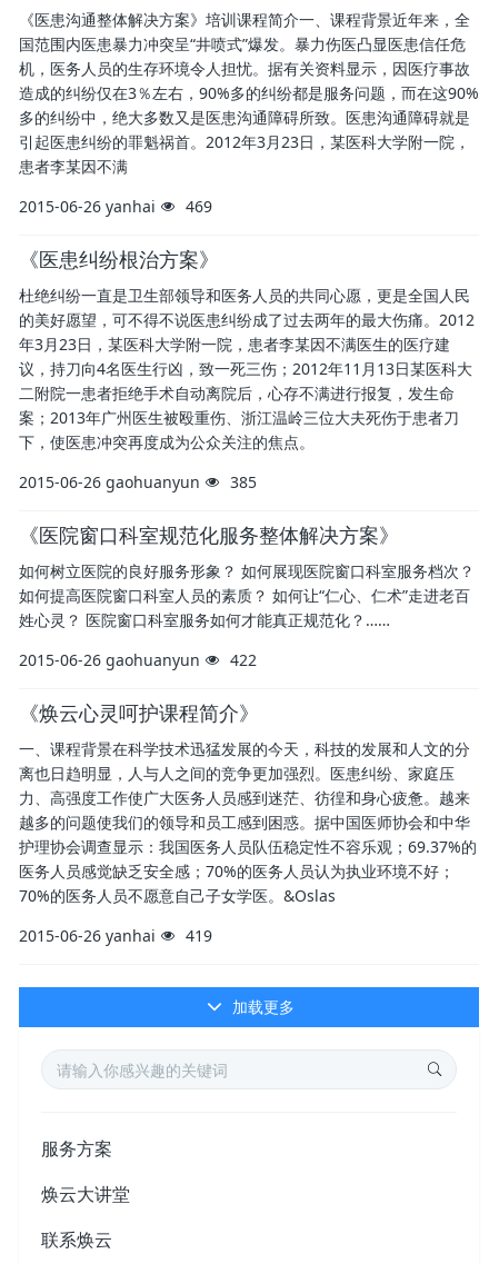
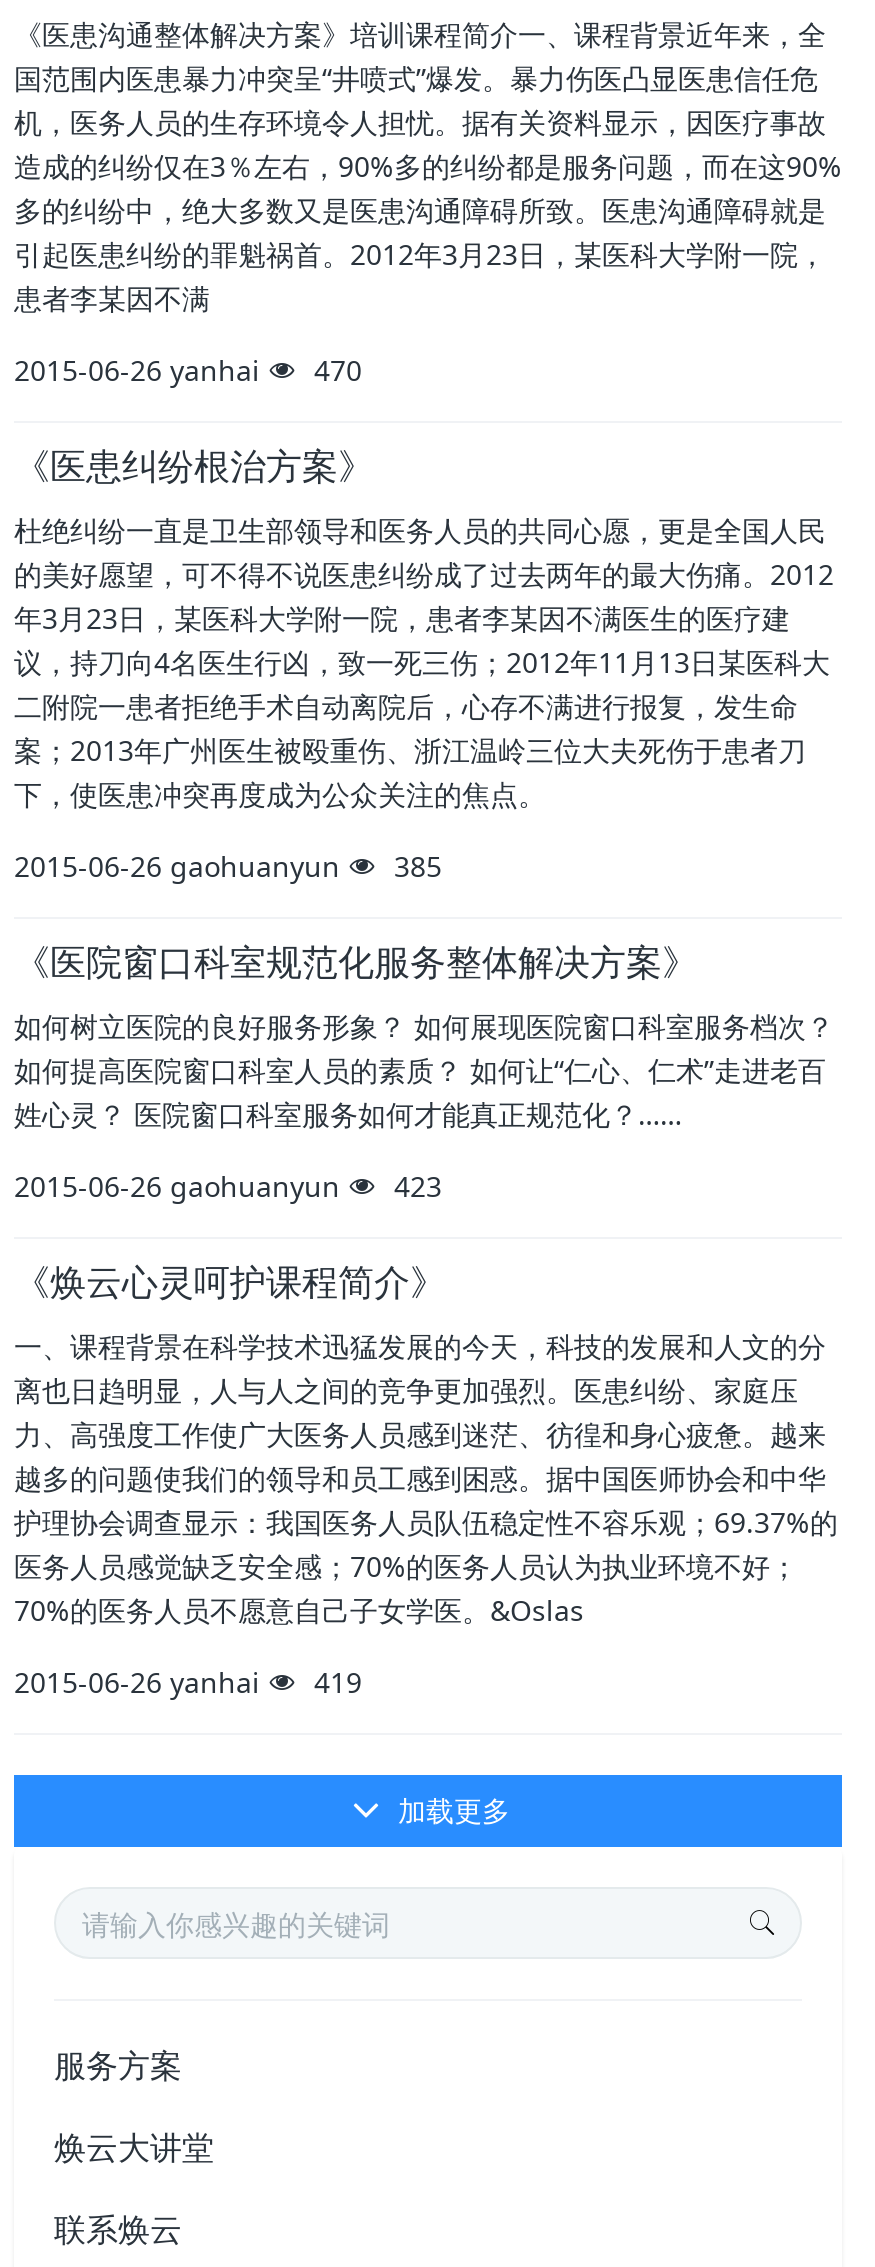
[19,196,212,217] 2015-06-26 yanhai 469 -> [14,351,362,389] 2015-06-26 yanhai 470
[19,649,257,670] 2015-06-26 gaohuanyun 422 -> [14,1167,442,1205] 2015-06-26 gaohuanyun 423

